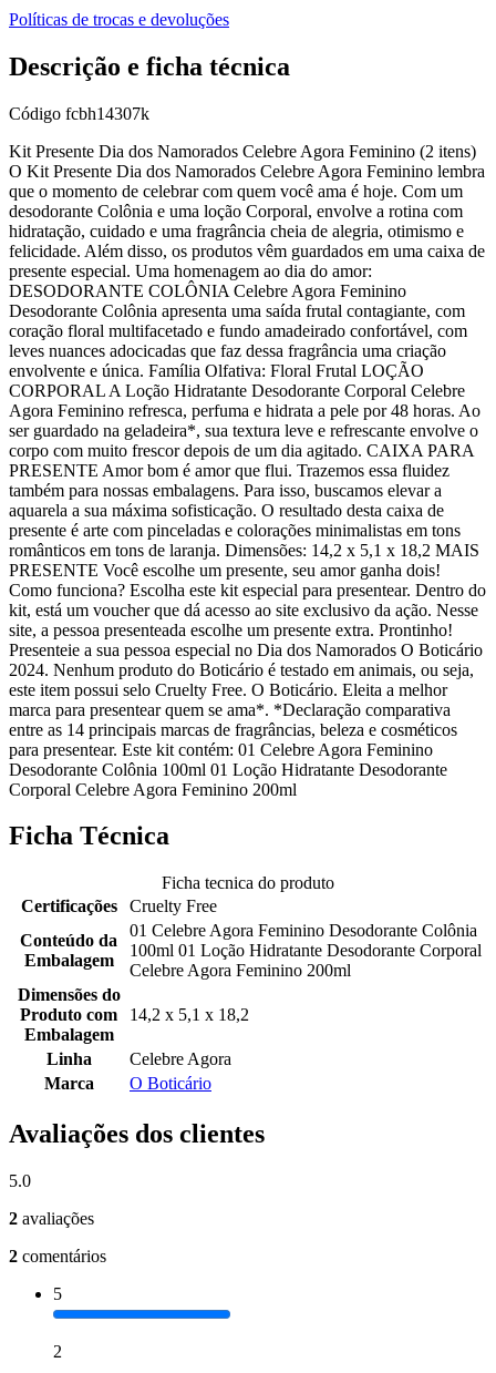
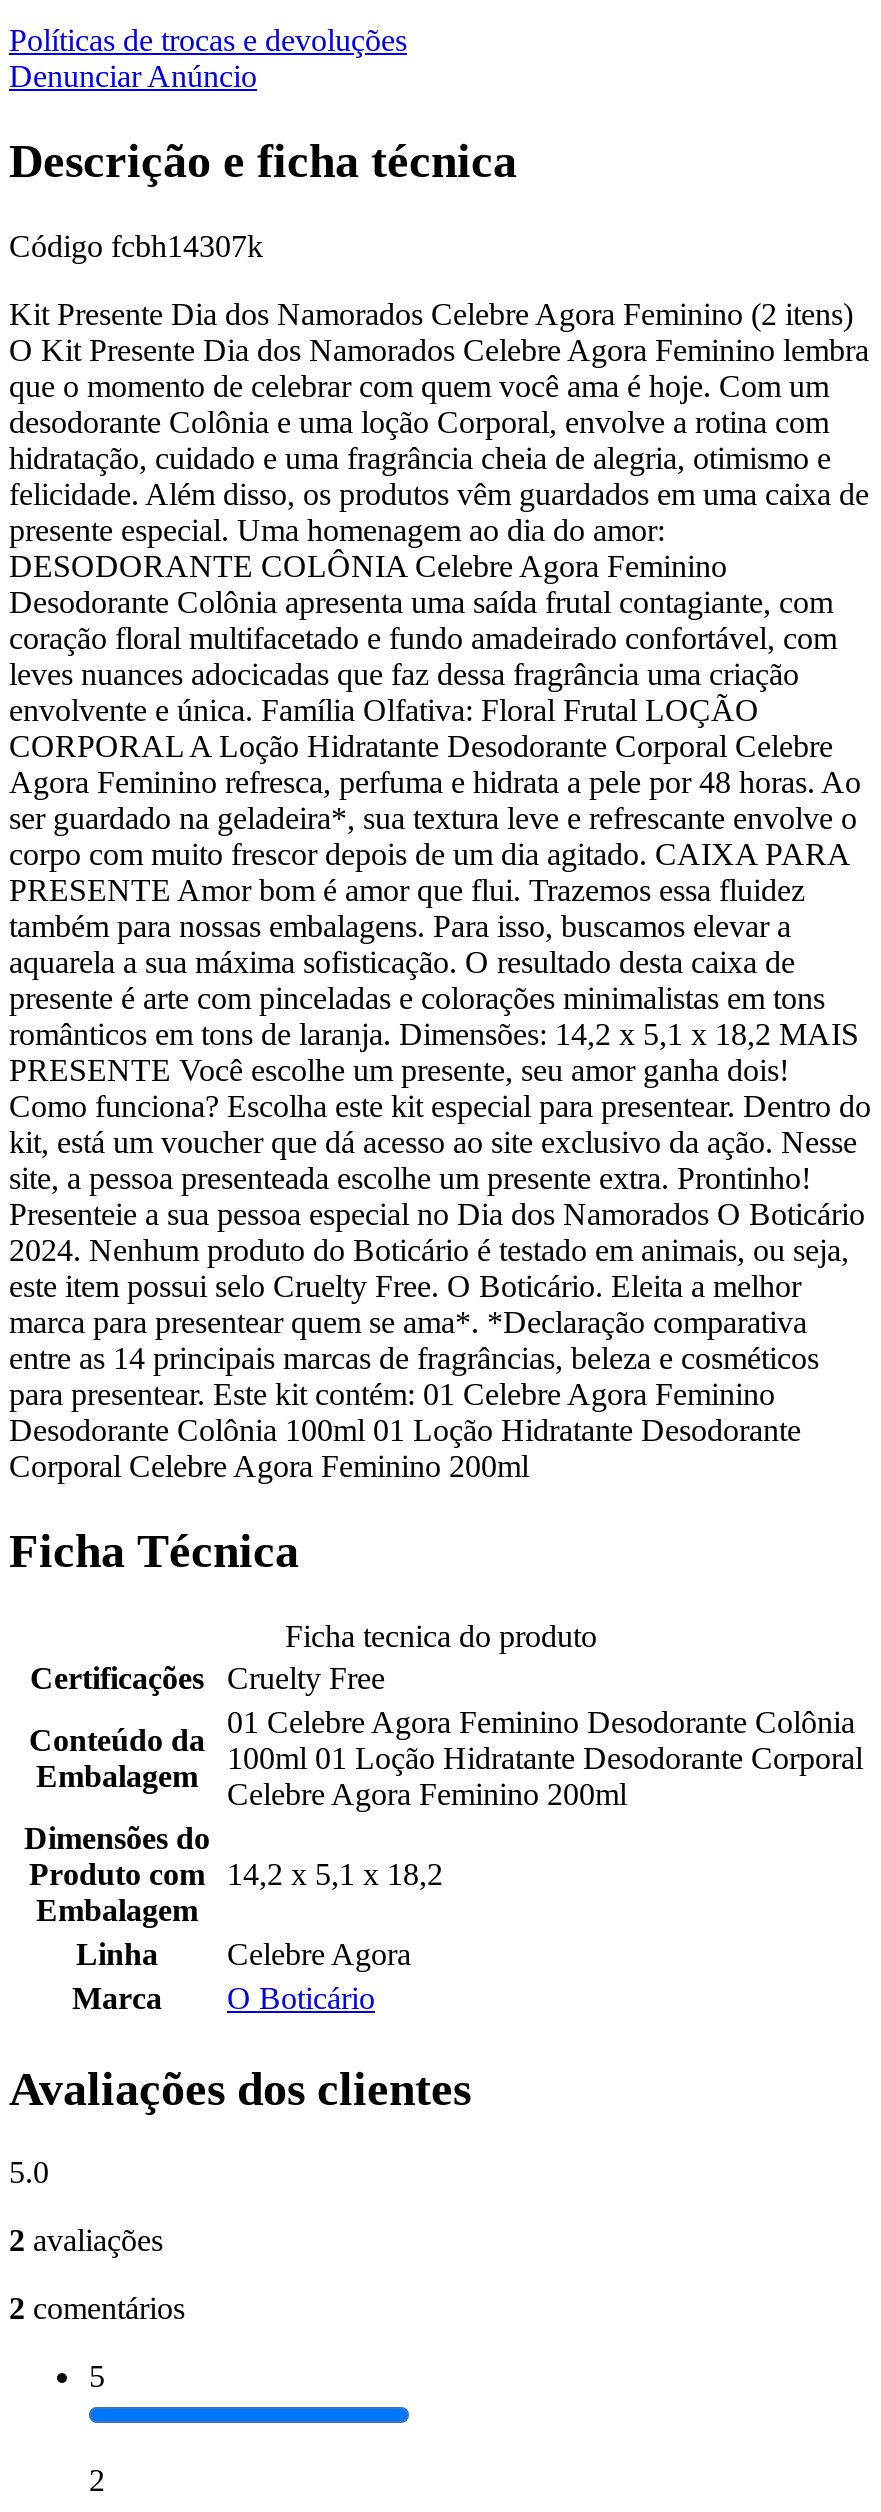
none -> [9,59,257,93] Denunciar Anúncio

